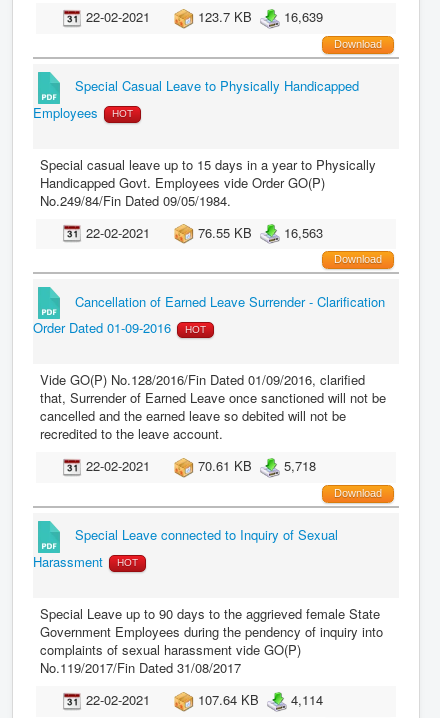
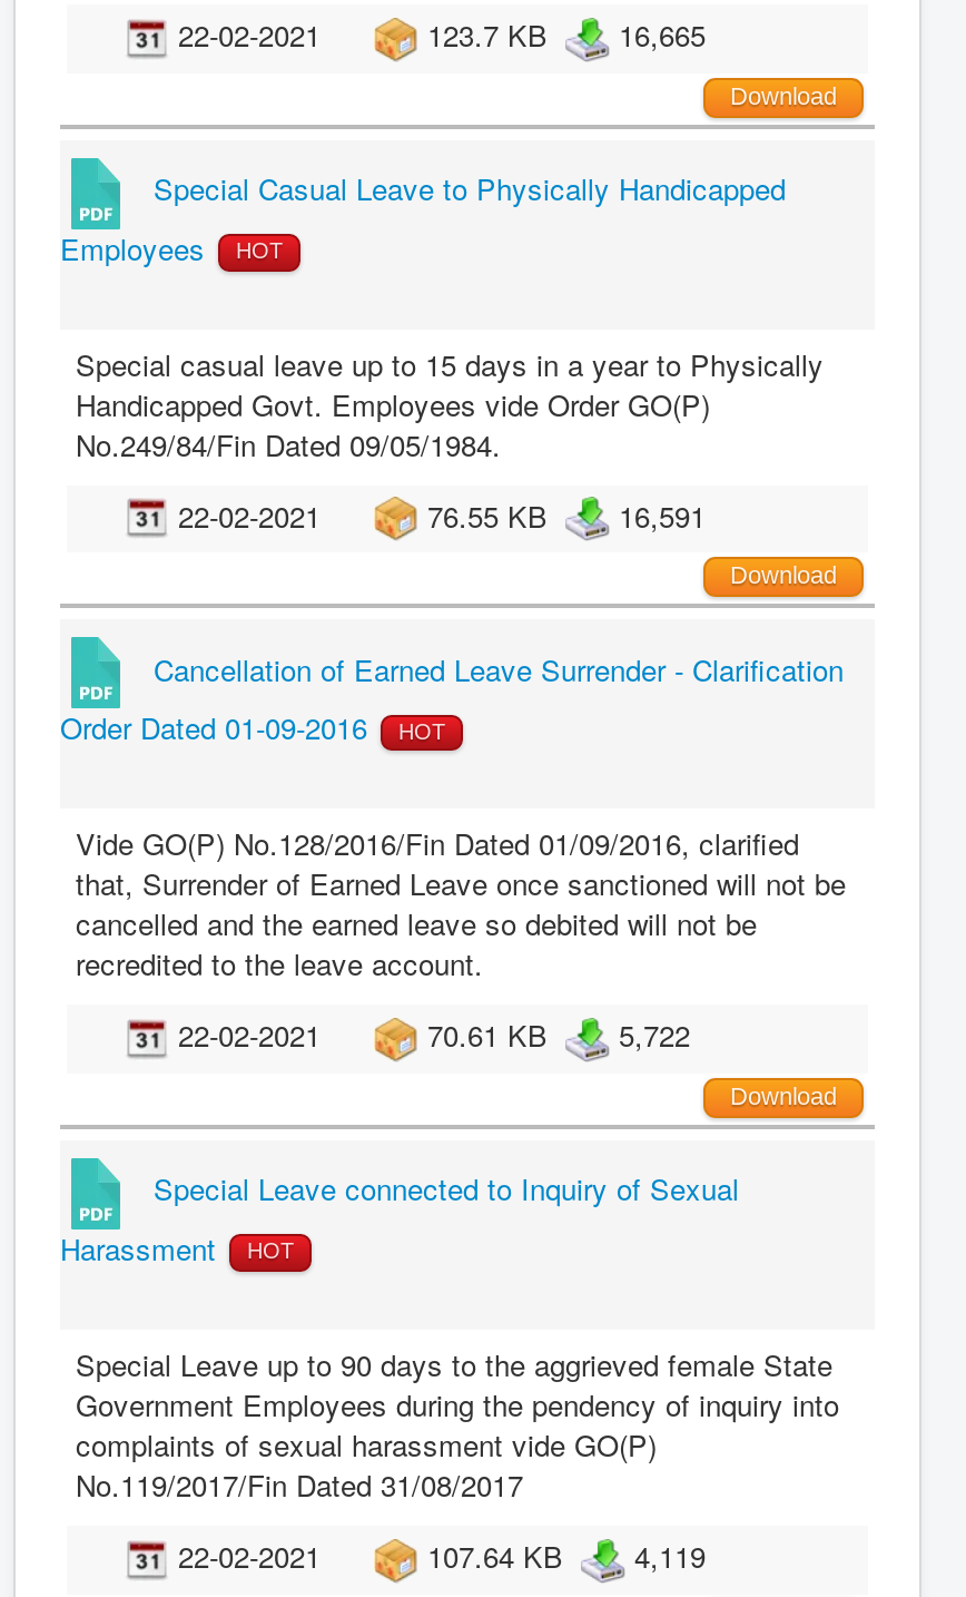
[194,7,323,26] 123.7 KB 16,639 -> [418,14,706,56] 123.7 KB 16,665
[194,223,323,242] 76.55 KB 16,563 -> [418,494,706,536] 76.55 KB 16,591
[194,456,316,475] 70.61 KB 5,718 -> [418,1014,690,1057] 70.61 KB 5,722
[194,690,323,709] 107.64 KB 4,114 -> [418,1534,706,1577] 107.64 KB 4,119

